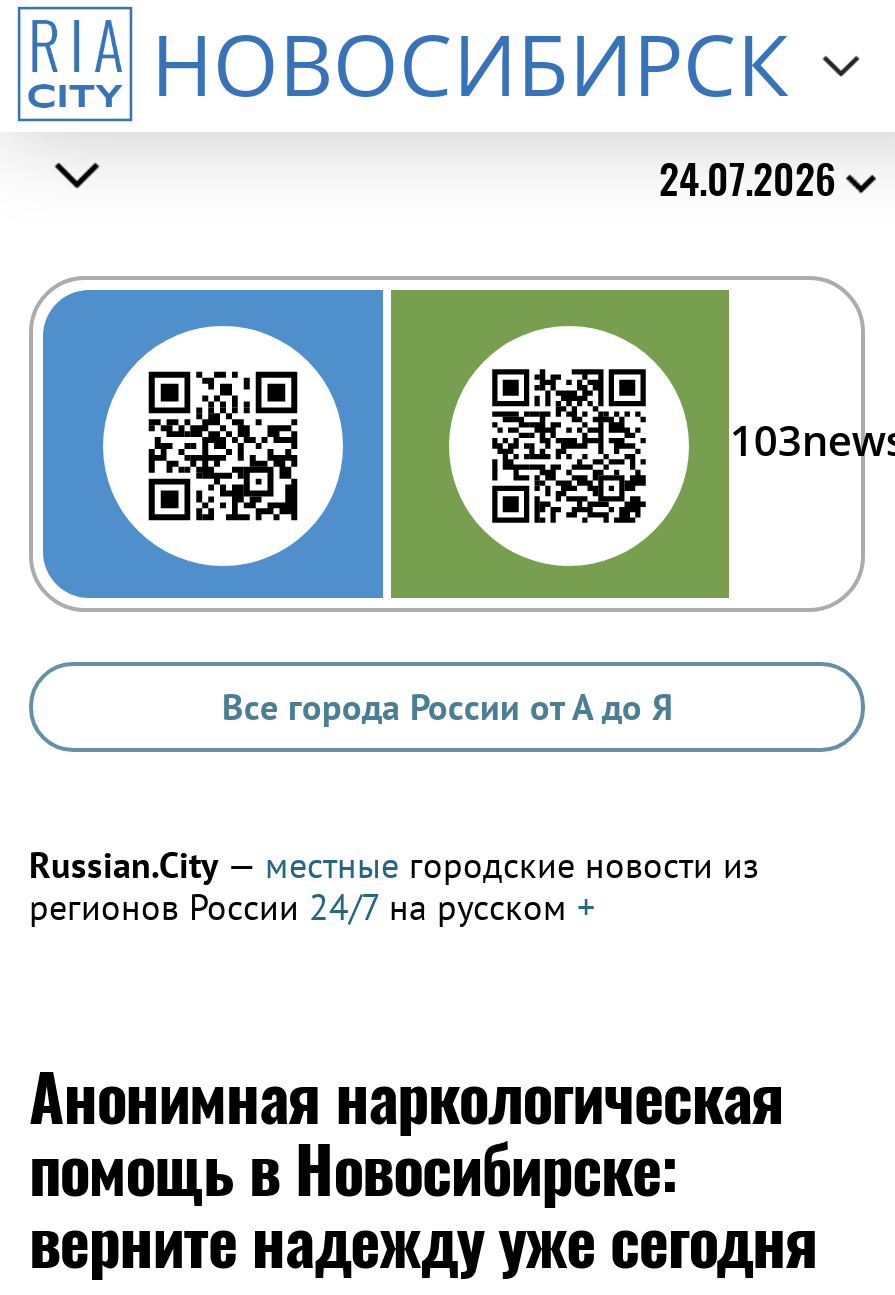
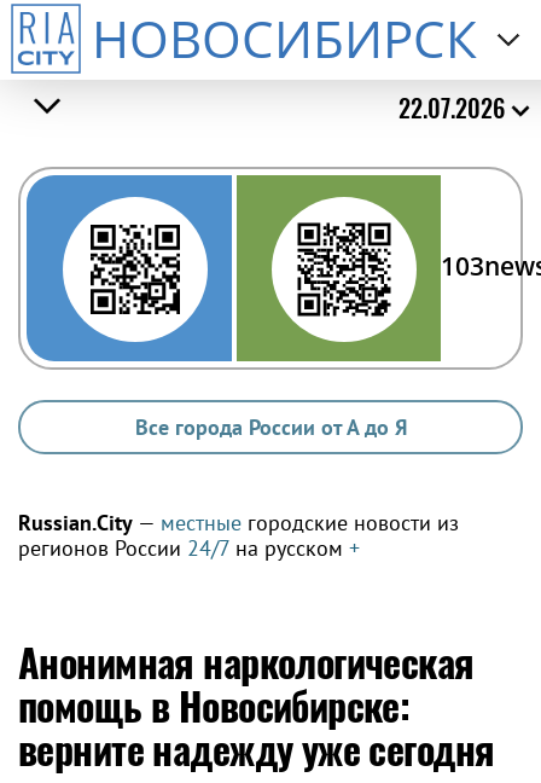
[659,148,835,208] 24.07.2026 -> [399,89,505,126] 22.07.2026

